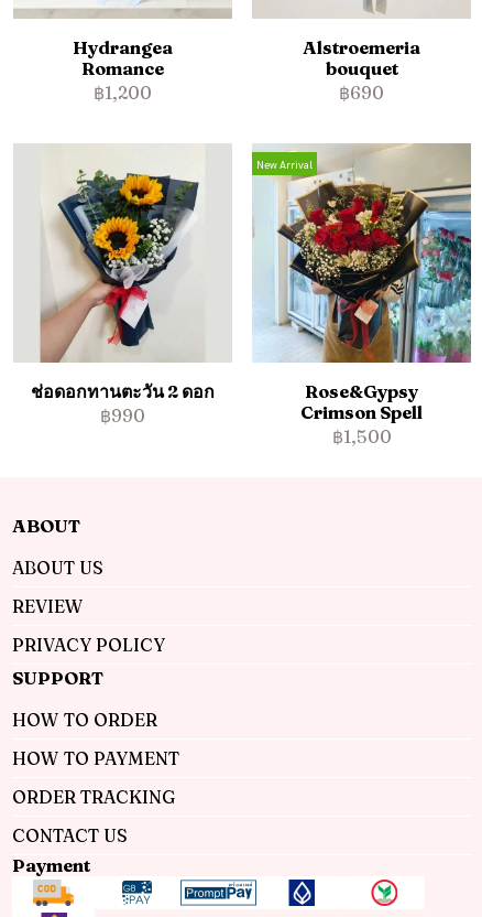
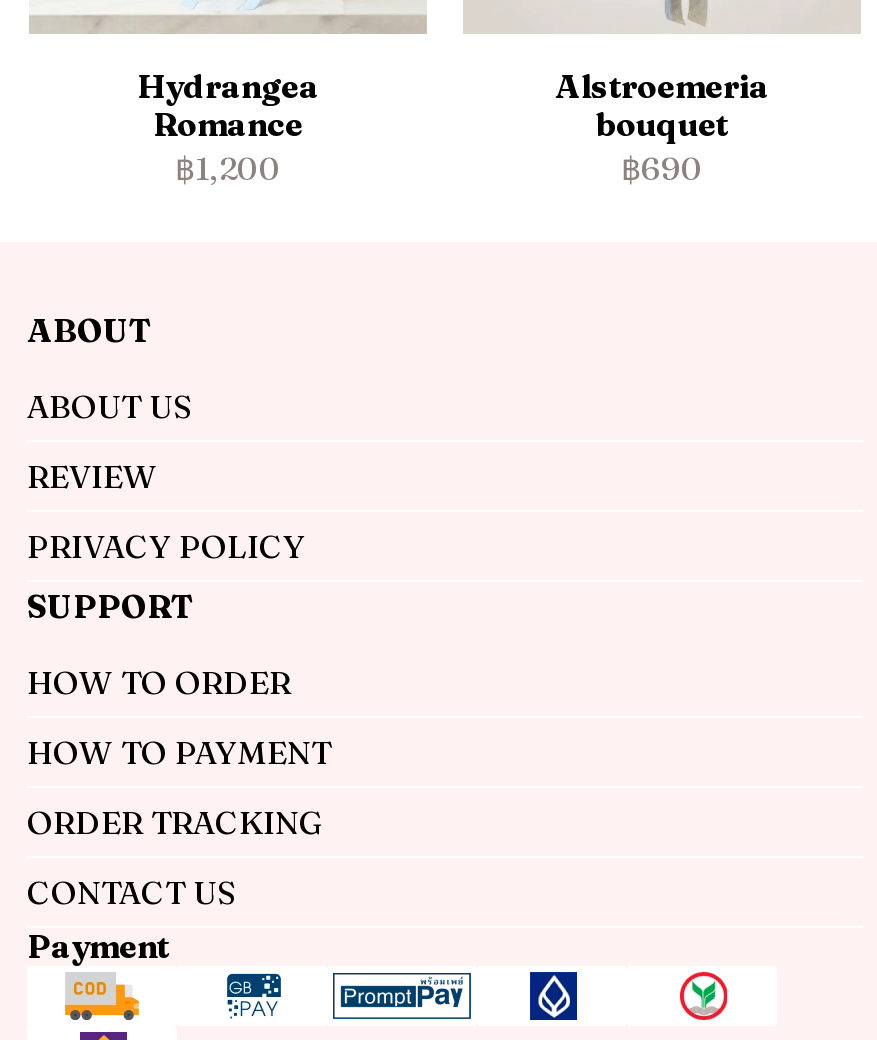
[253,143,472,364] [image] | New Arrival -> none
[17,168,230,427] [image] | ช่อดอกทานตะวัน 2 ดอก | ฿990 -> none
[300,380,423,447] Rose&Gypsy | Crimson Spell | ฿1,500 -> none

